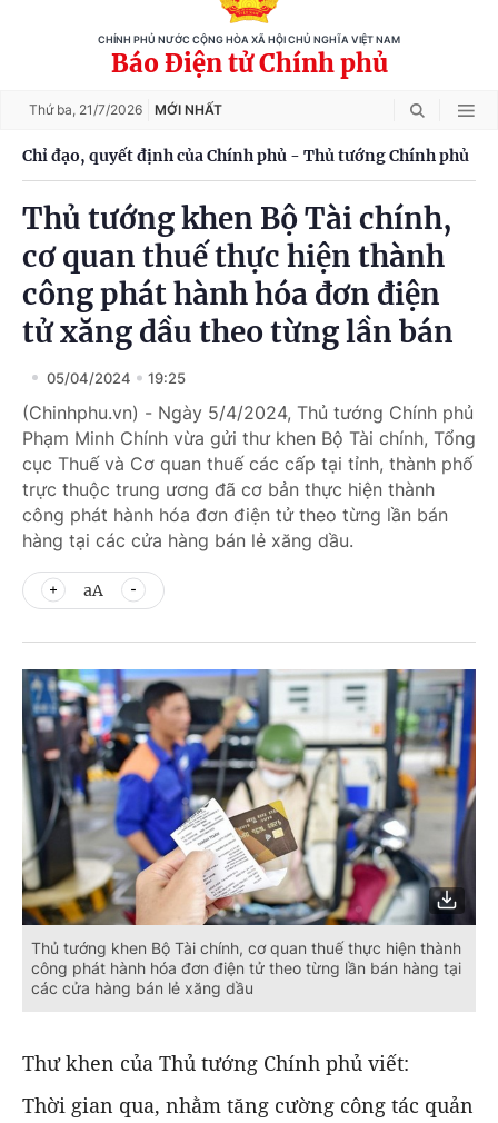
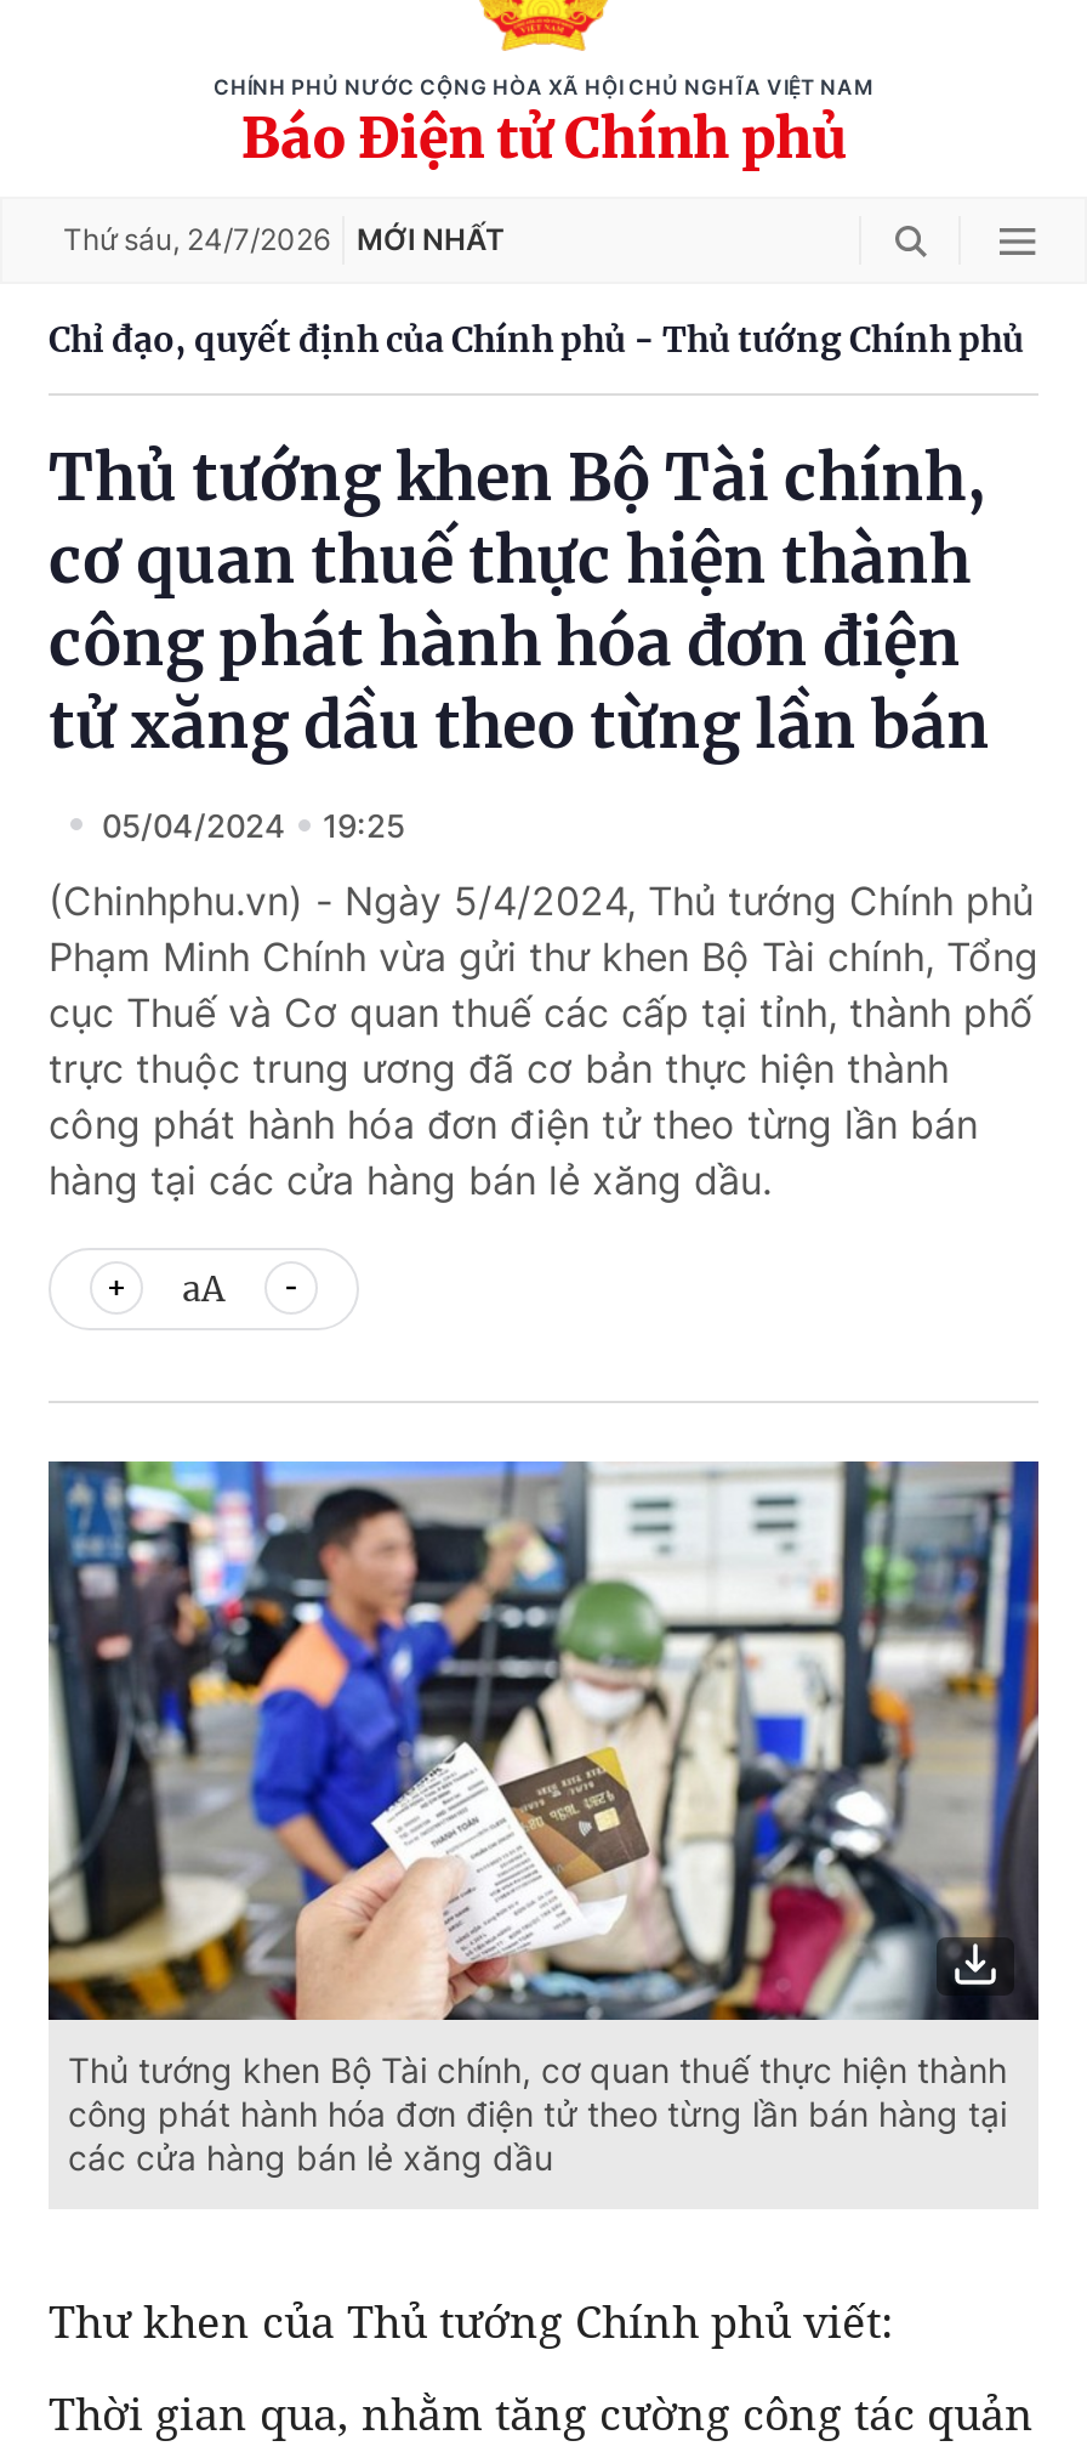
[29,101,222,118] Thứ ba, 21/7/2026 MỚI NHẤT -> [63,221,505,257] Thứ sáu, 24/7/2026 MỚI NHẤT

